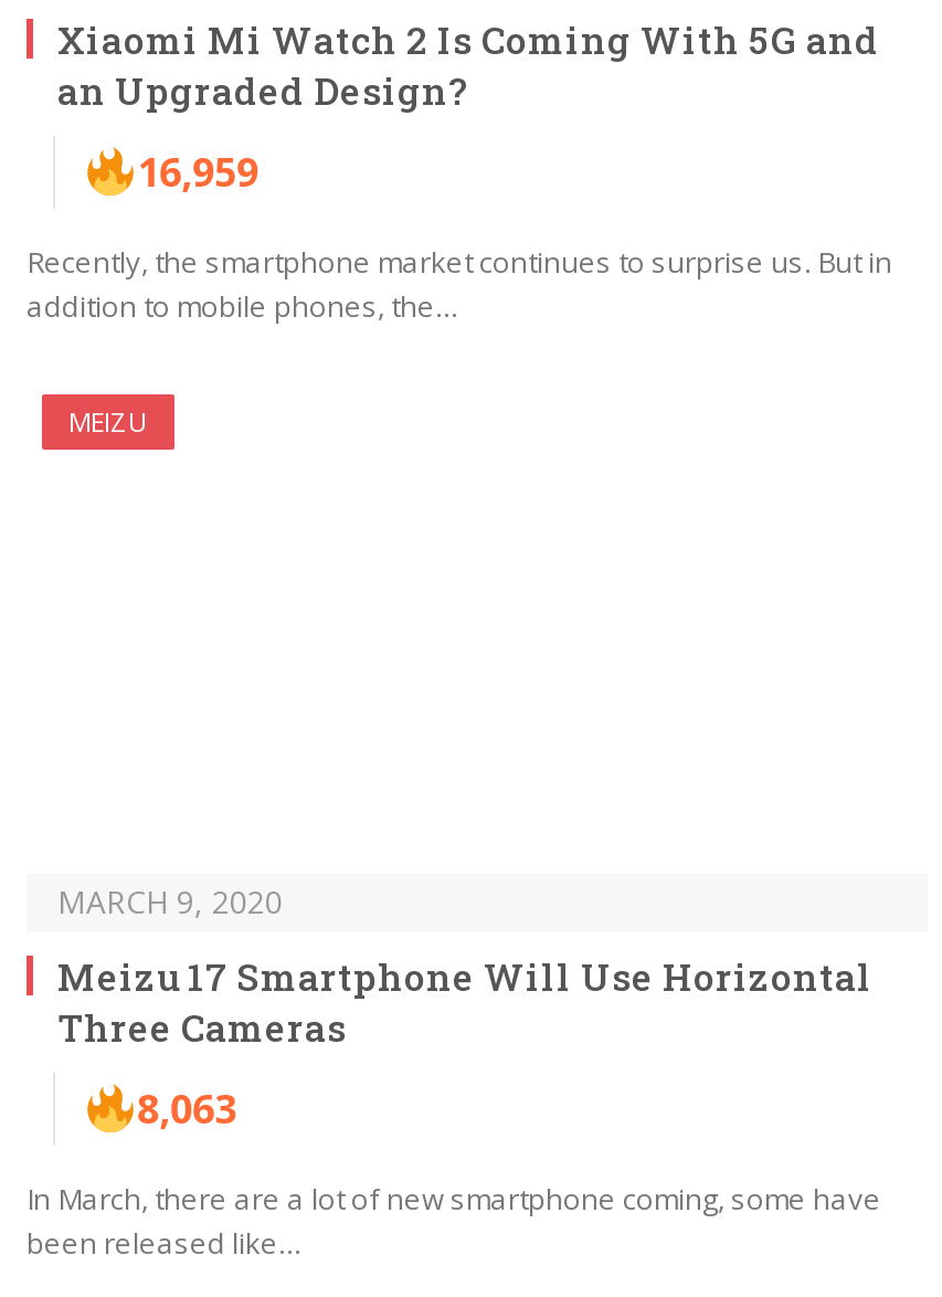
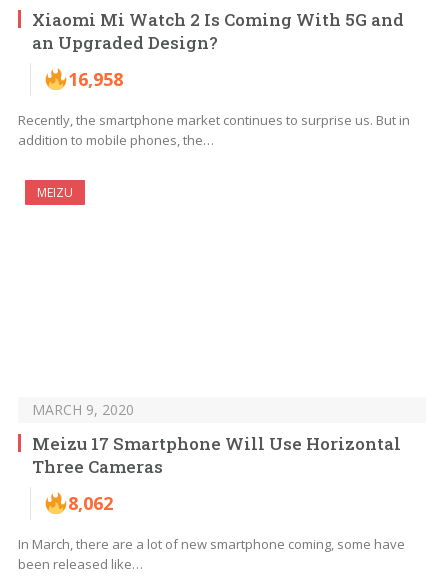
[137,145,259,198] 16,959 -> [68,67,123,91] 16,958
[137,1082,237,1135] 8,063 -> [68,491,113,515] 8,062

